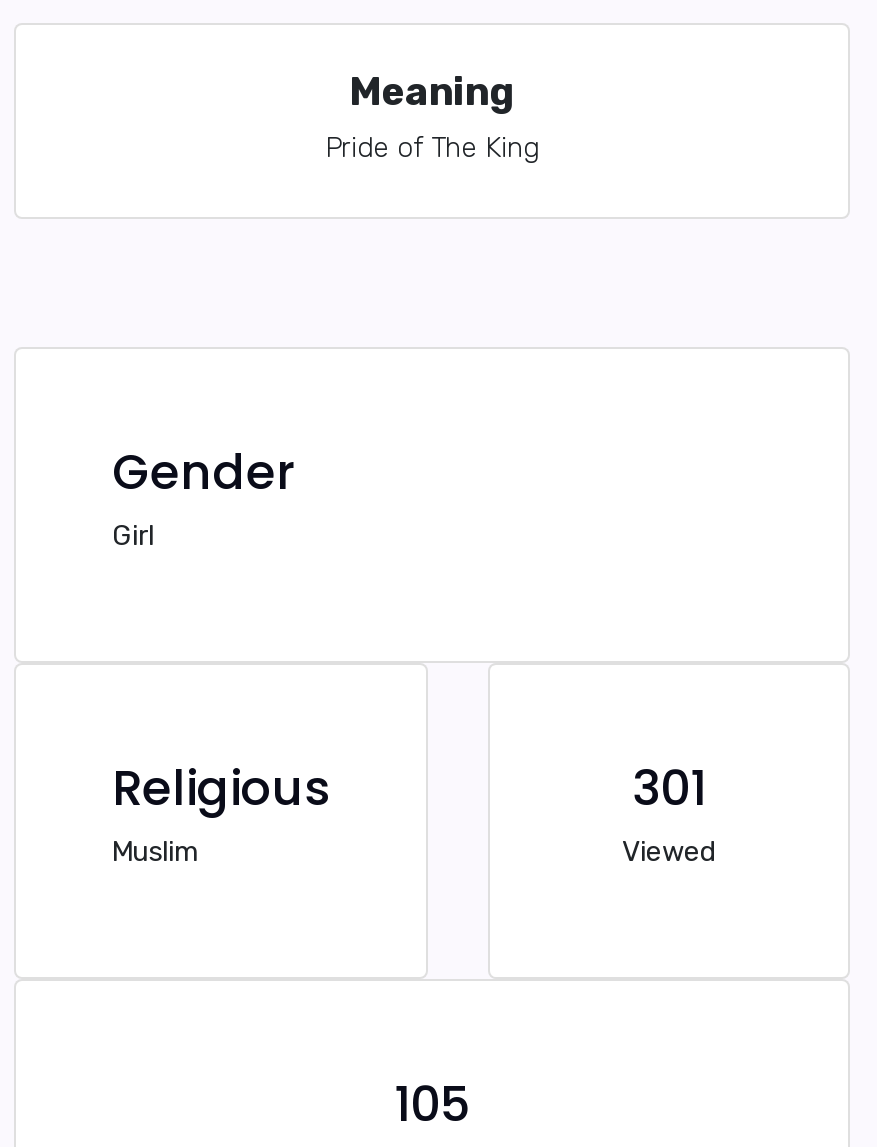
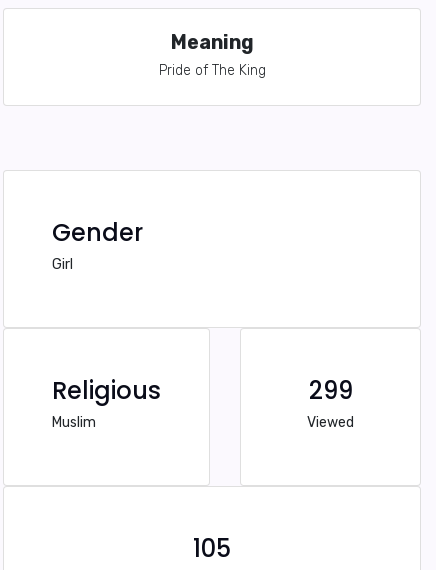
[632,755,706,821] 301 -> [308,374,352,407] 299

